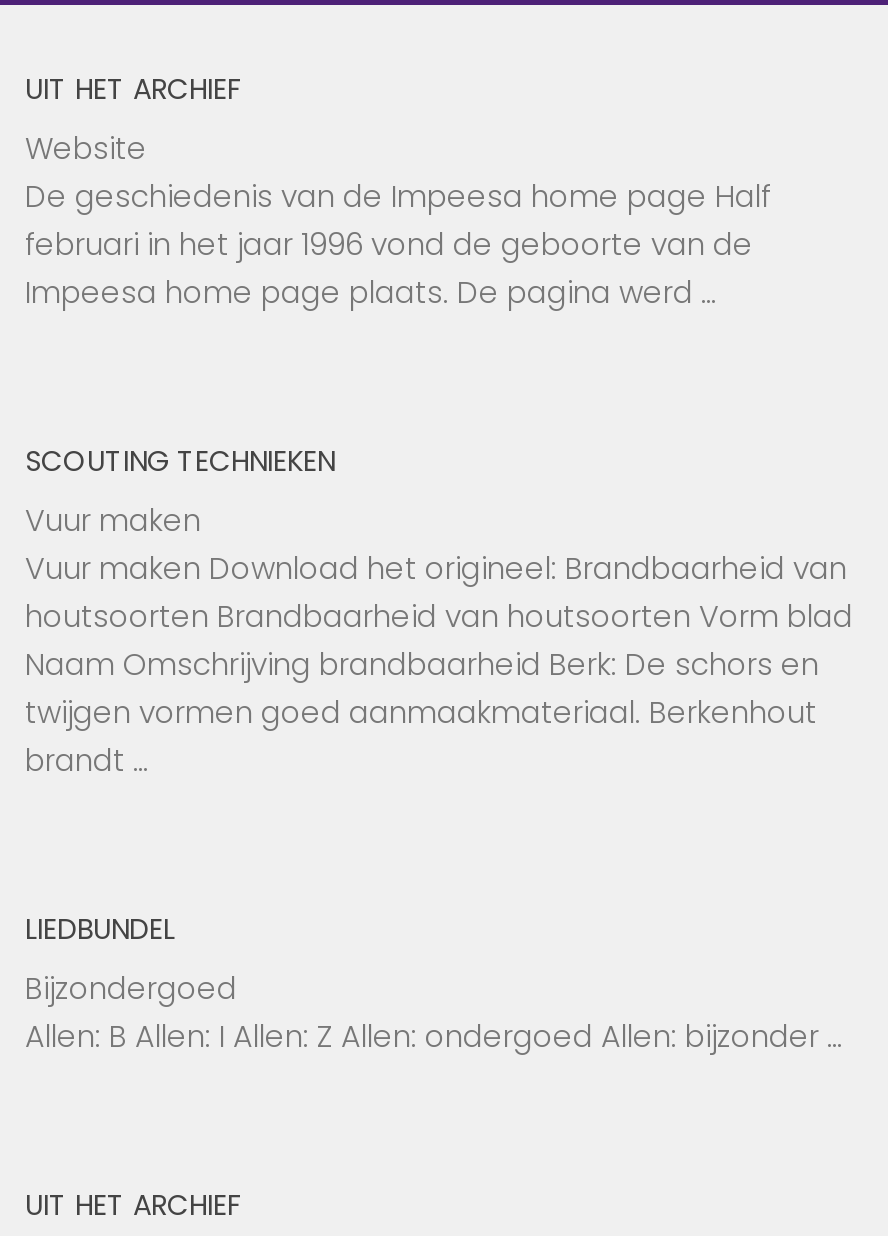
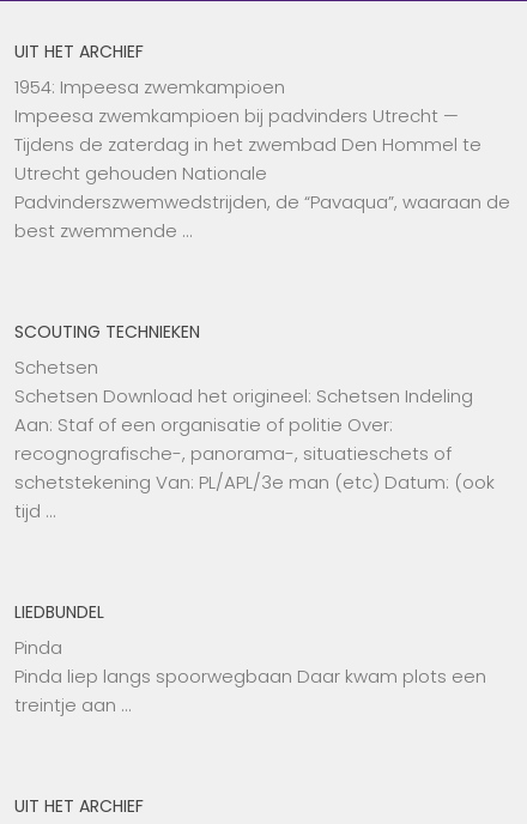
[25,127,771,313] Website | De geschiedenis van de Impeesa home page Half | februari in het jaar 1996 vond de geboorte van de | Impeesa home page plaats. De pagina werd … -> [14,74,510,243] 1954: Impeesa zwemkampioen | Impeesa zwemkampioen bij padvinders Utrecht — | Tijdens de zaterdag in het zwembad Den Hommel te | Utrecht gehouden Nationale | Padvinderszwemwedstrijden, de “Pavaqua”, waaraan de | best zwemmende …
[25,499,853,781] Vuur maken | Vuur maken Download het origineel: Brandbaarheid van | houtsoorten Brandbaarheid van houtsoorten Vorm blad | Naam Omschrijving brandbaarheid Berk: De schors en | twijgen vormen goed aanmaakmateriaal. Berkenhout | brandt … -> [14,354,495,523] Schetsen | Schetsen Download het origineel: Schetsen Indeling | Aan: Staf of een organisatie of politie Over: | recognografische-, panorama-, situatieschets of | schetstekening Van: PL/APL/3e man (etc) Datum: (ook | tijd …
[25,967,843,1057] Bijzondergoed | Allen: B Allen: I Allen: Z Allen: ondergoed Allen: bijzonder … -> [14,634,486,717] Pinda | Pinda liep langs spoorwegbaan Daar kwam plots een | treintje aan …

